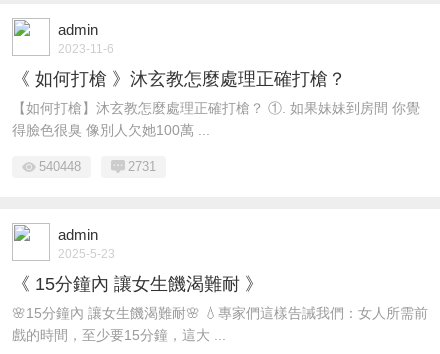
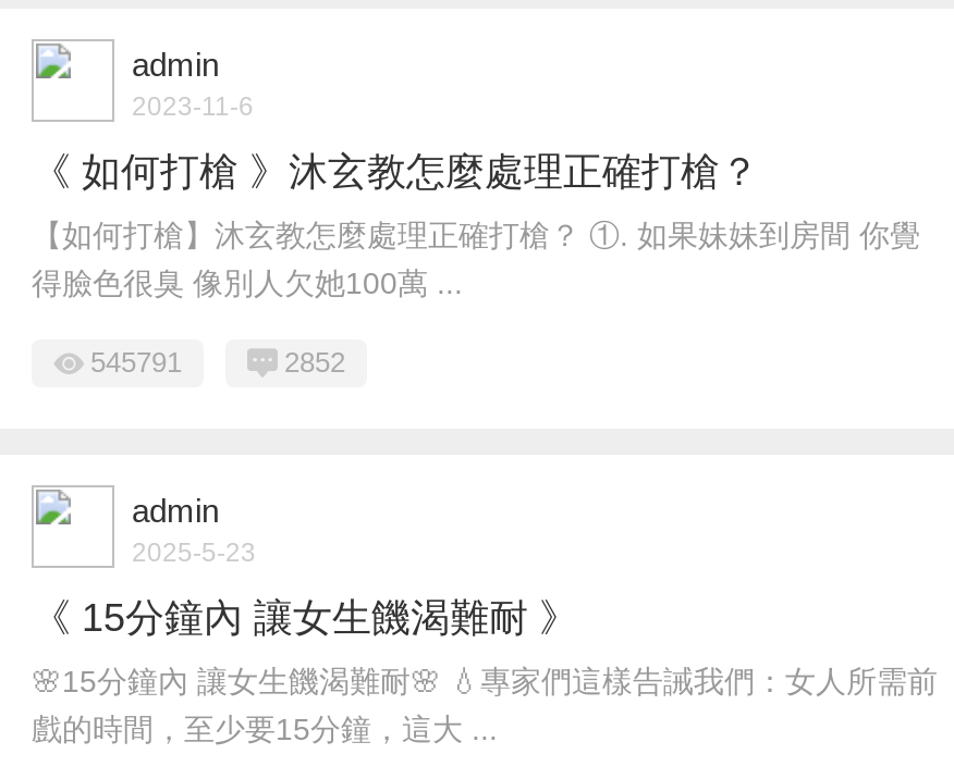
[39,159,81,174] 540448 -> [90,346,182,379] 545791
[128,159,156,174] 2731 -> [284,346,345,379] 2852

